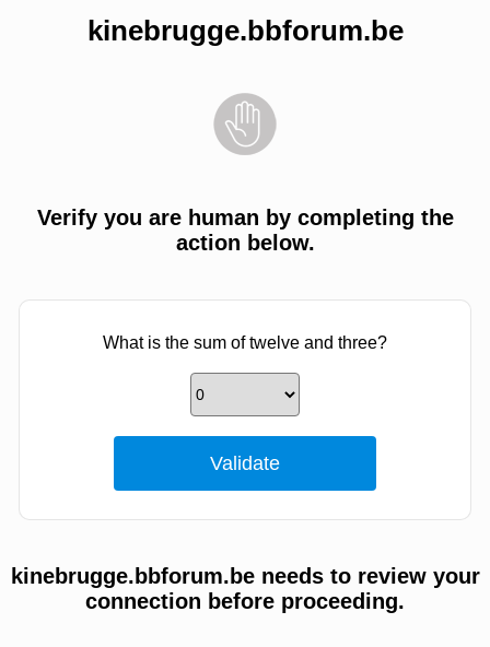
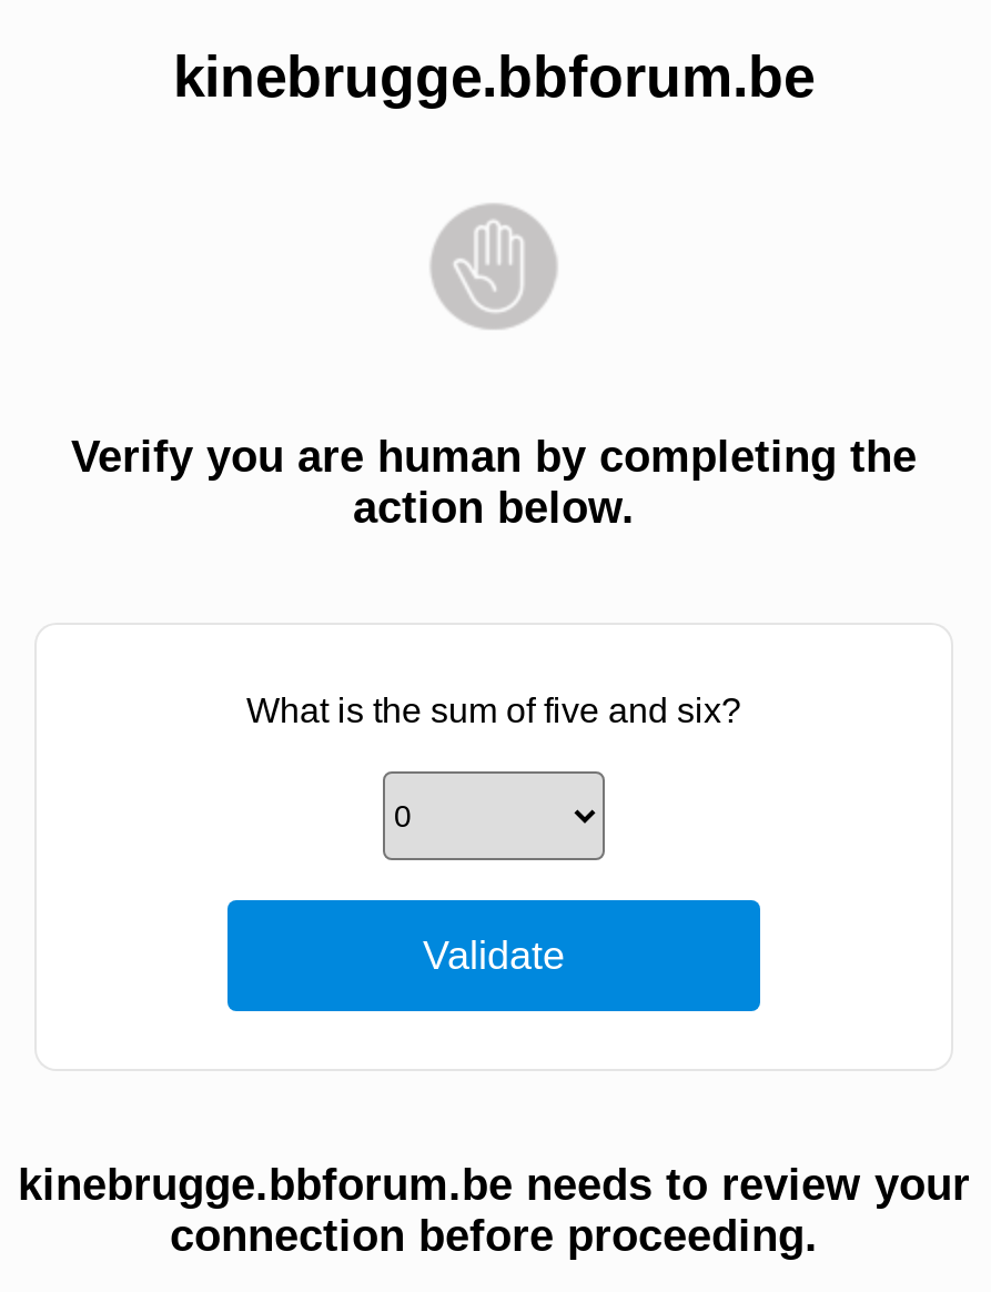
[103,333,387,352] What is the sum of twelve and three? -> [246,692,741,729] What is the sum of five and six?

